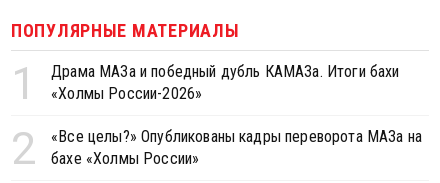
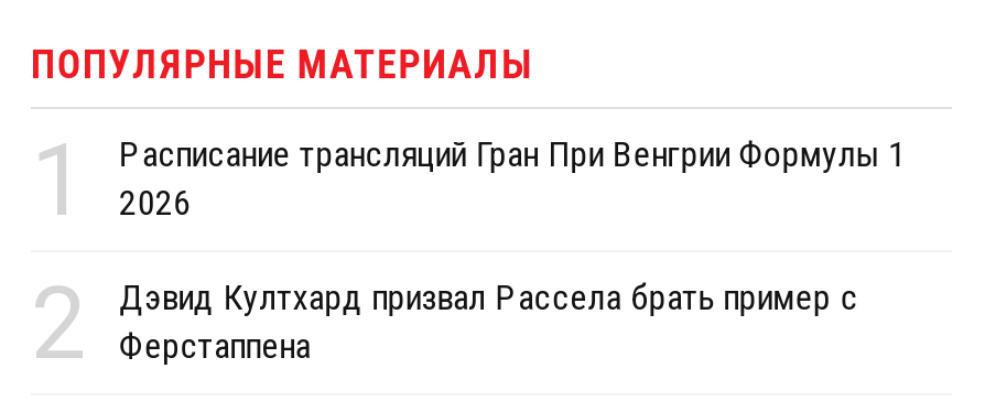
[51,62,399,103] Драма МАЗа и победный дубль КАМАЗа. Итоги бахи | «Холмы России-2026» -> [119,134,905,225] Расписание трансляций Гран При Венгрии Формулы 1 | 2026
[51,127,422,168] «Все целы?» Опубликованы кадры переворота МАЗа на | бахе «Холмы России» -> [119,277,858,368] Дэвид Култхард призвал Рассела брать пример с | Ферстаппена

